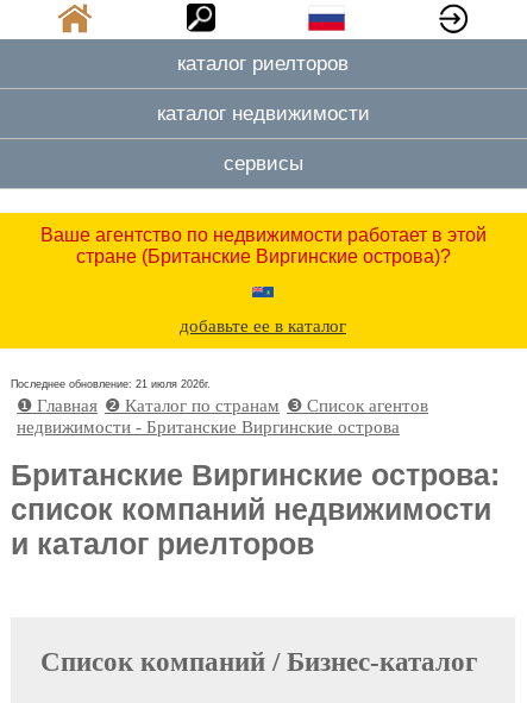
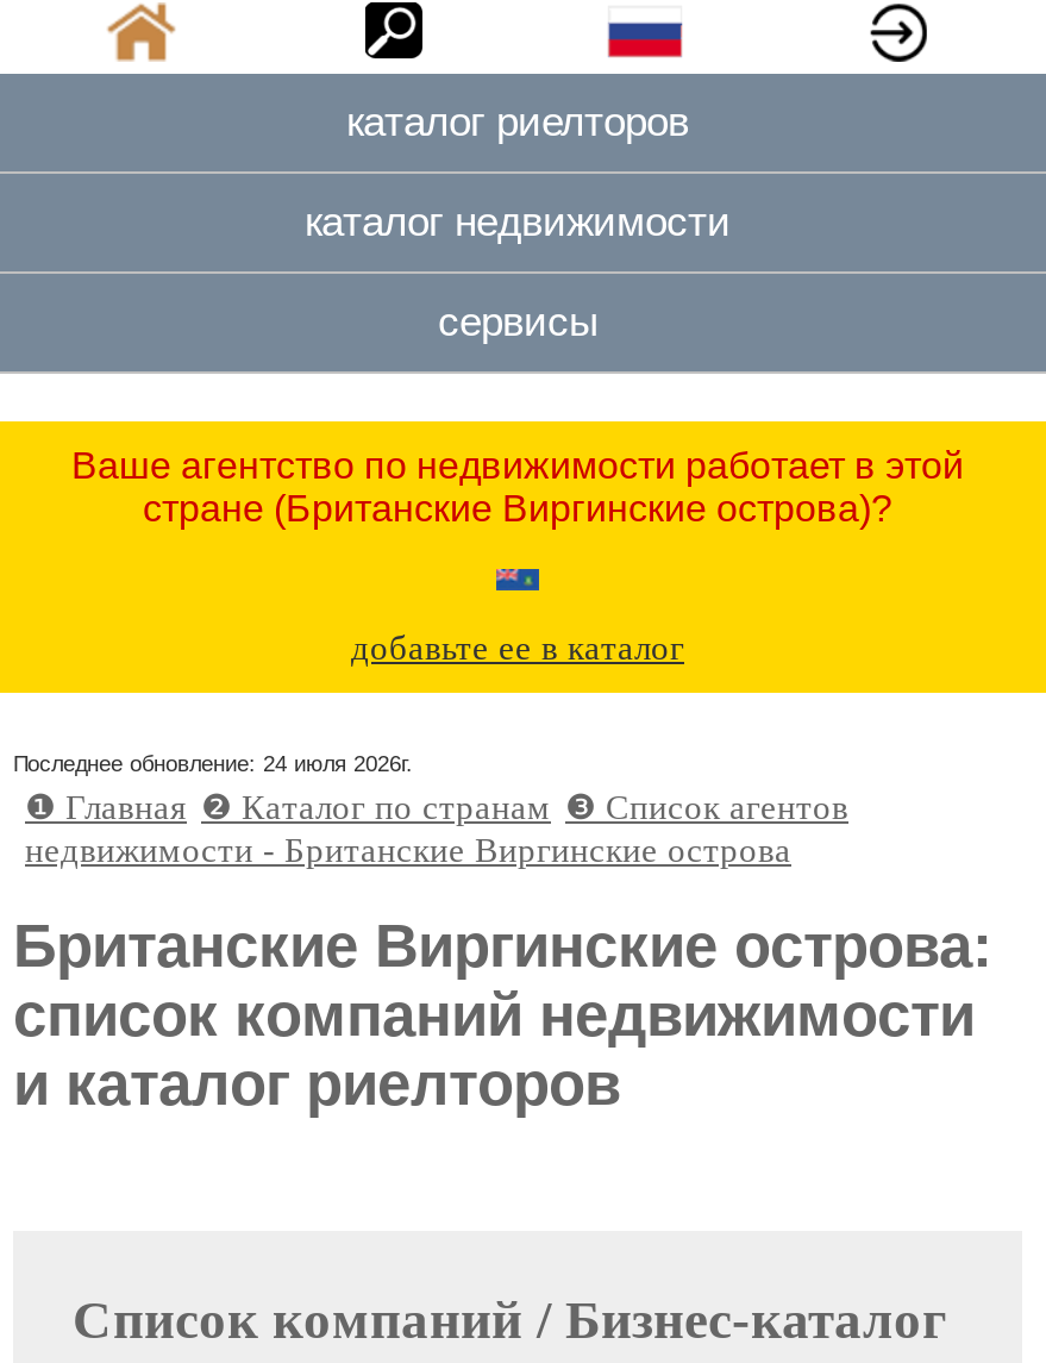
[11,378,211,390] Последнее обновление: 21 июля 2026г. -> [13,752,413,776] Последнее обновление: 24 июля 2026г.

